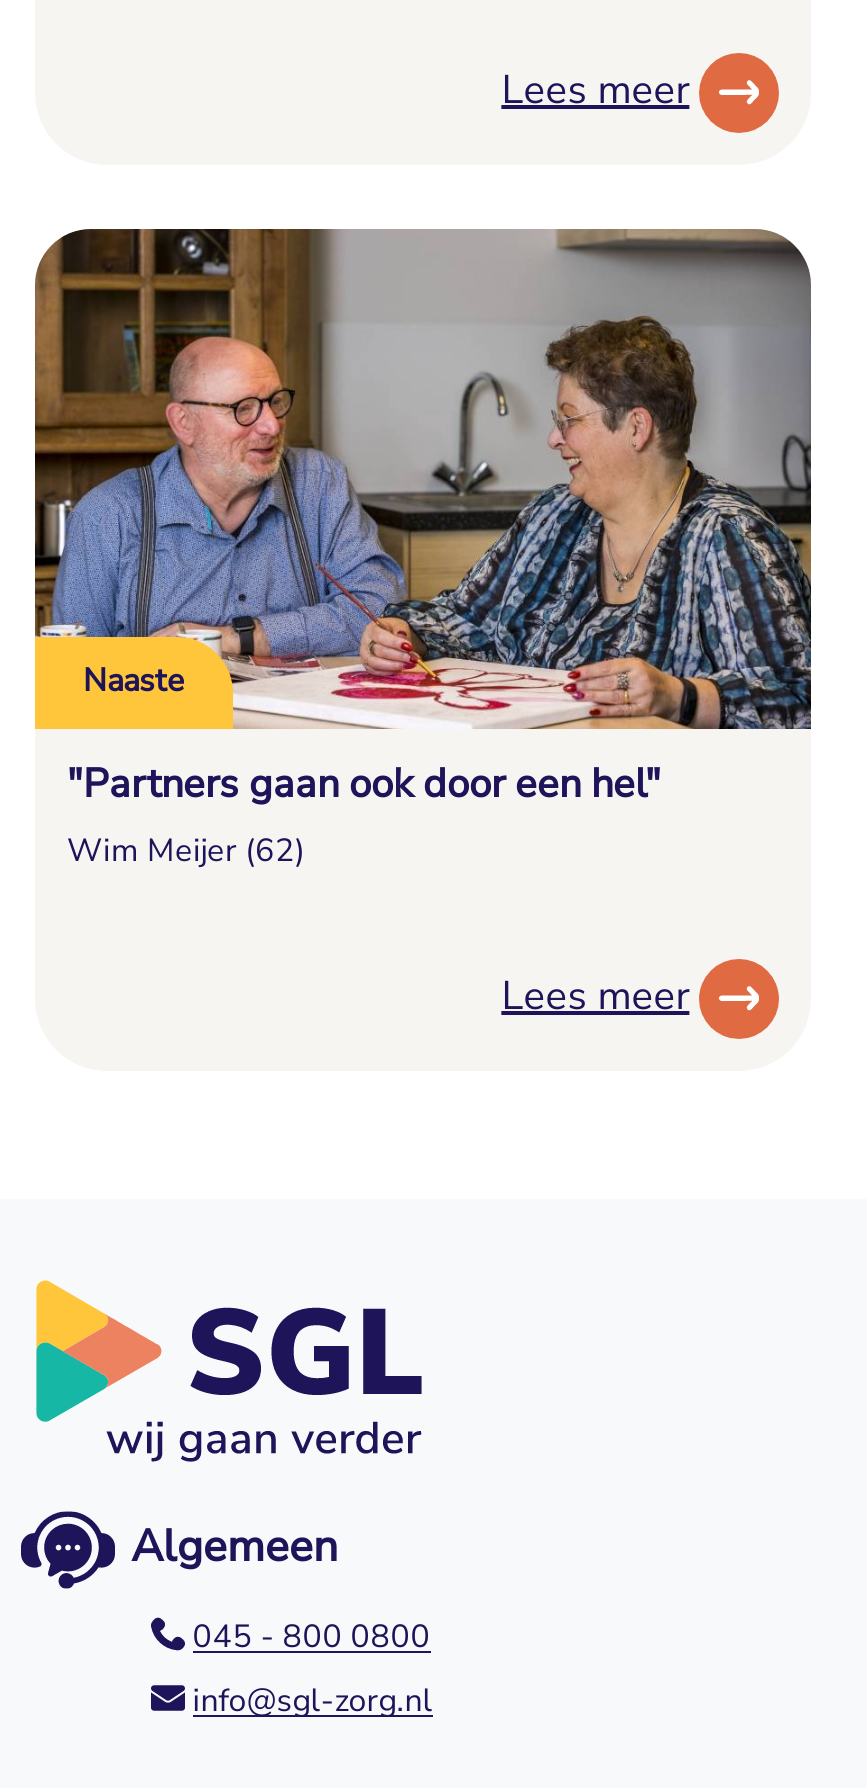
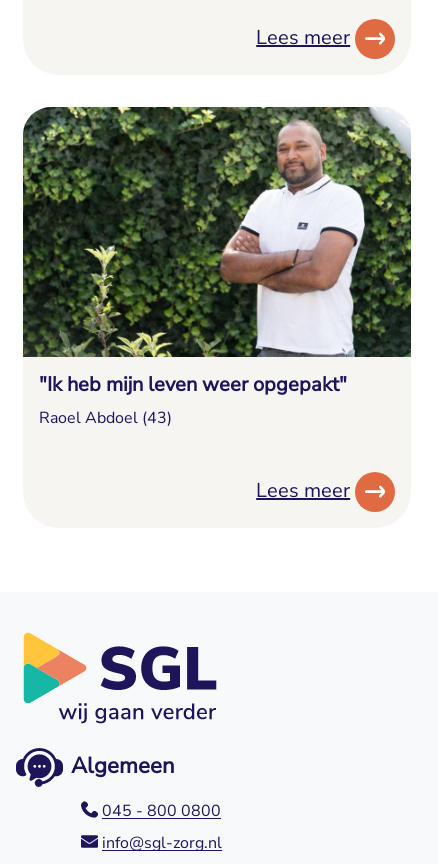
[33,227,813,873] [image] | Naaste | "Partners gaan ook door een hel" | Wim Meijer (62) -> [22,106,412,429] [image] | "Ik heb mijn leven weer opgepakt" | Raoel Abdoel (43)

